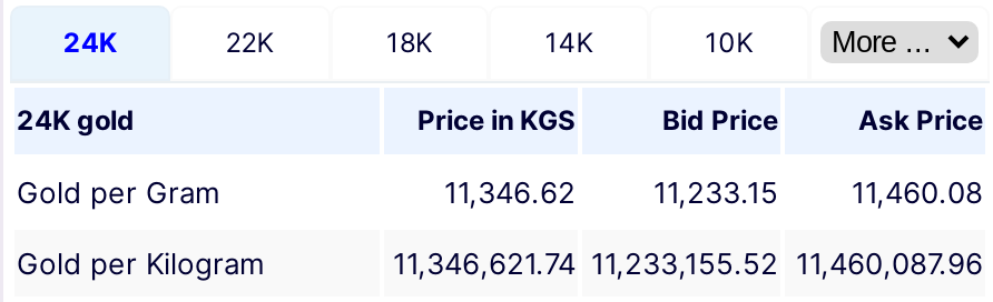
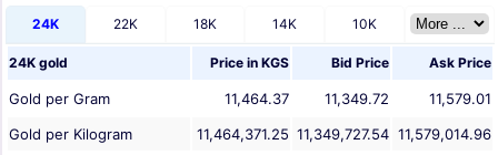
[444,175,576,211] 11,346.62 -> [225,90,289,108] 11,464.37
[653,175,778,211] 11,233.15 -> [325,90,389,108] 11,349.72
[852,175,983,211] 11,460.08 -> [429,90,491,108] 11,579.01
[393,246,983,282] 11,346,621.74 11,233,155.52 11,460,087.96 -> [197,126,491,143] 11,464,371.25 11,349,727.54 11,579,014.96

